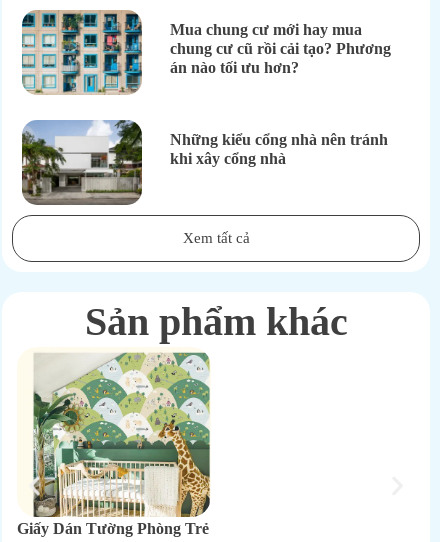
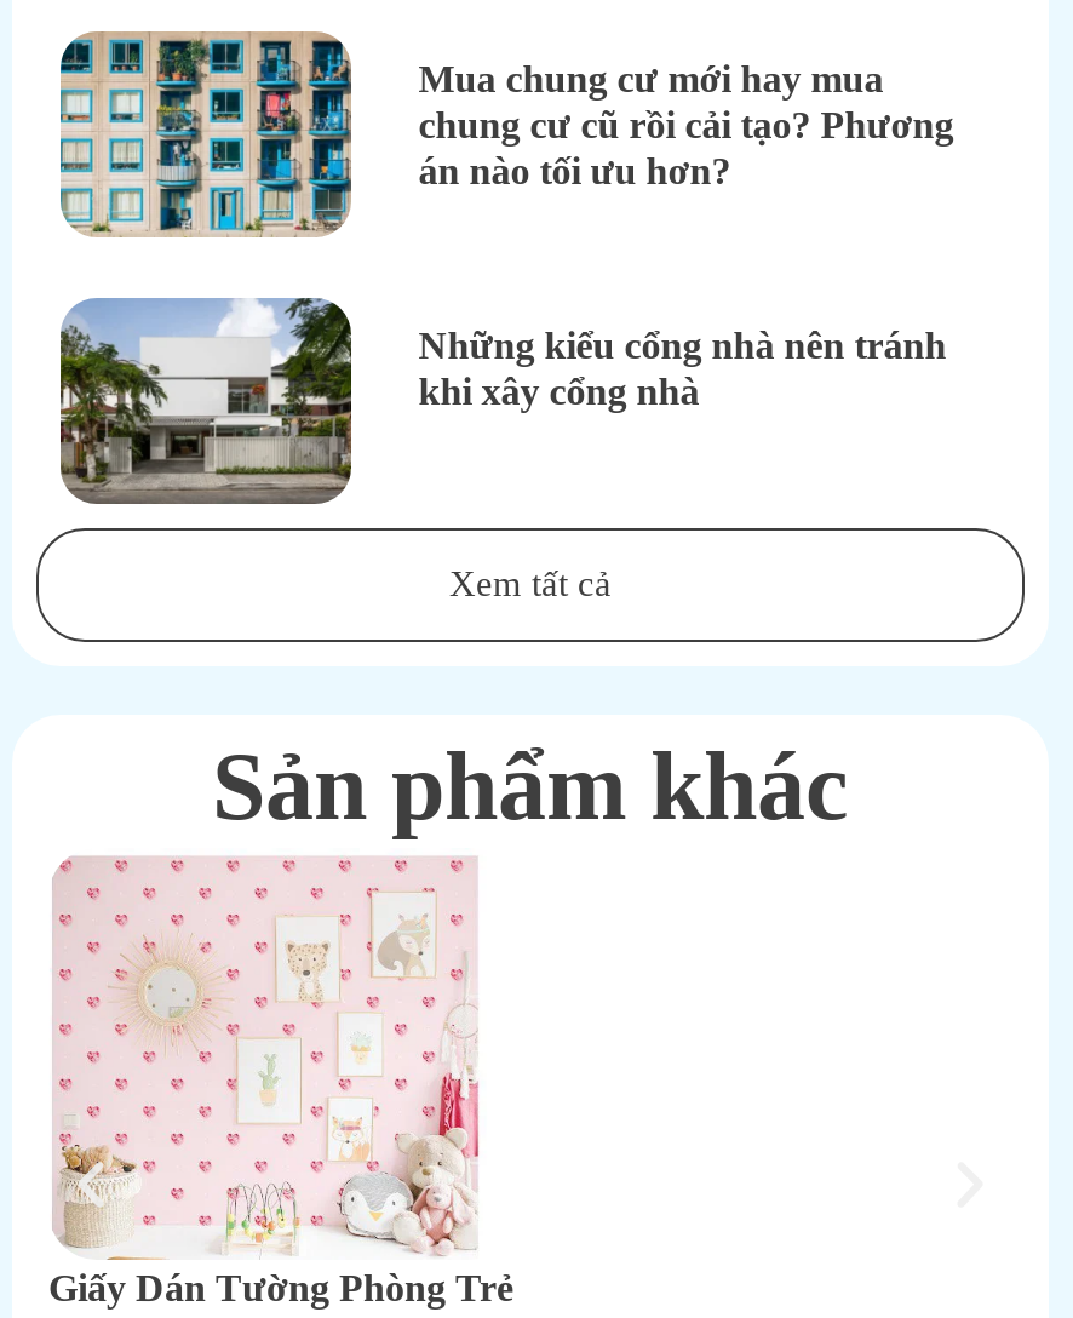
[20,351,211,517] [image] -> [53,855,516,1260] [image]

